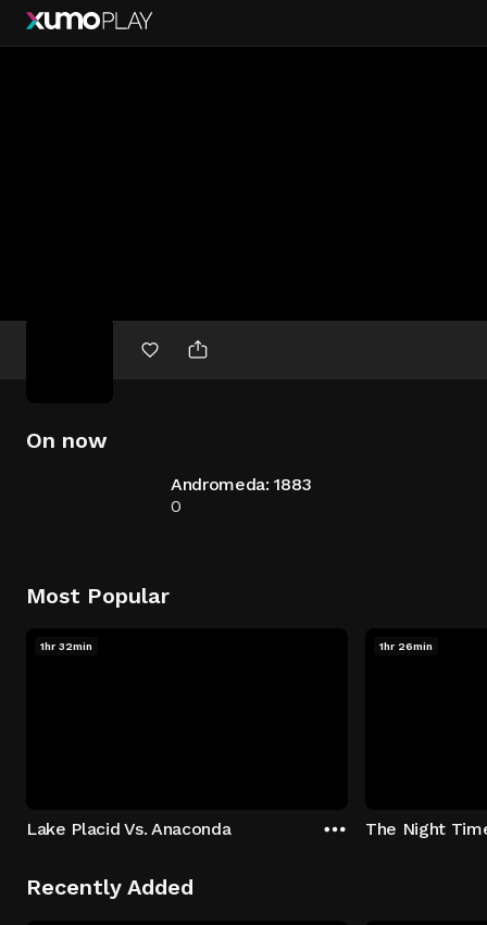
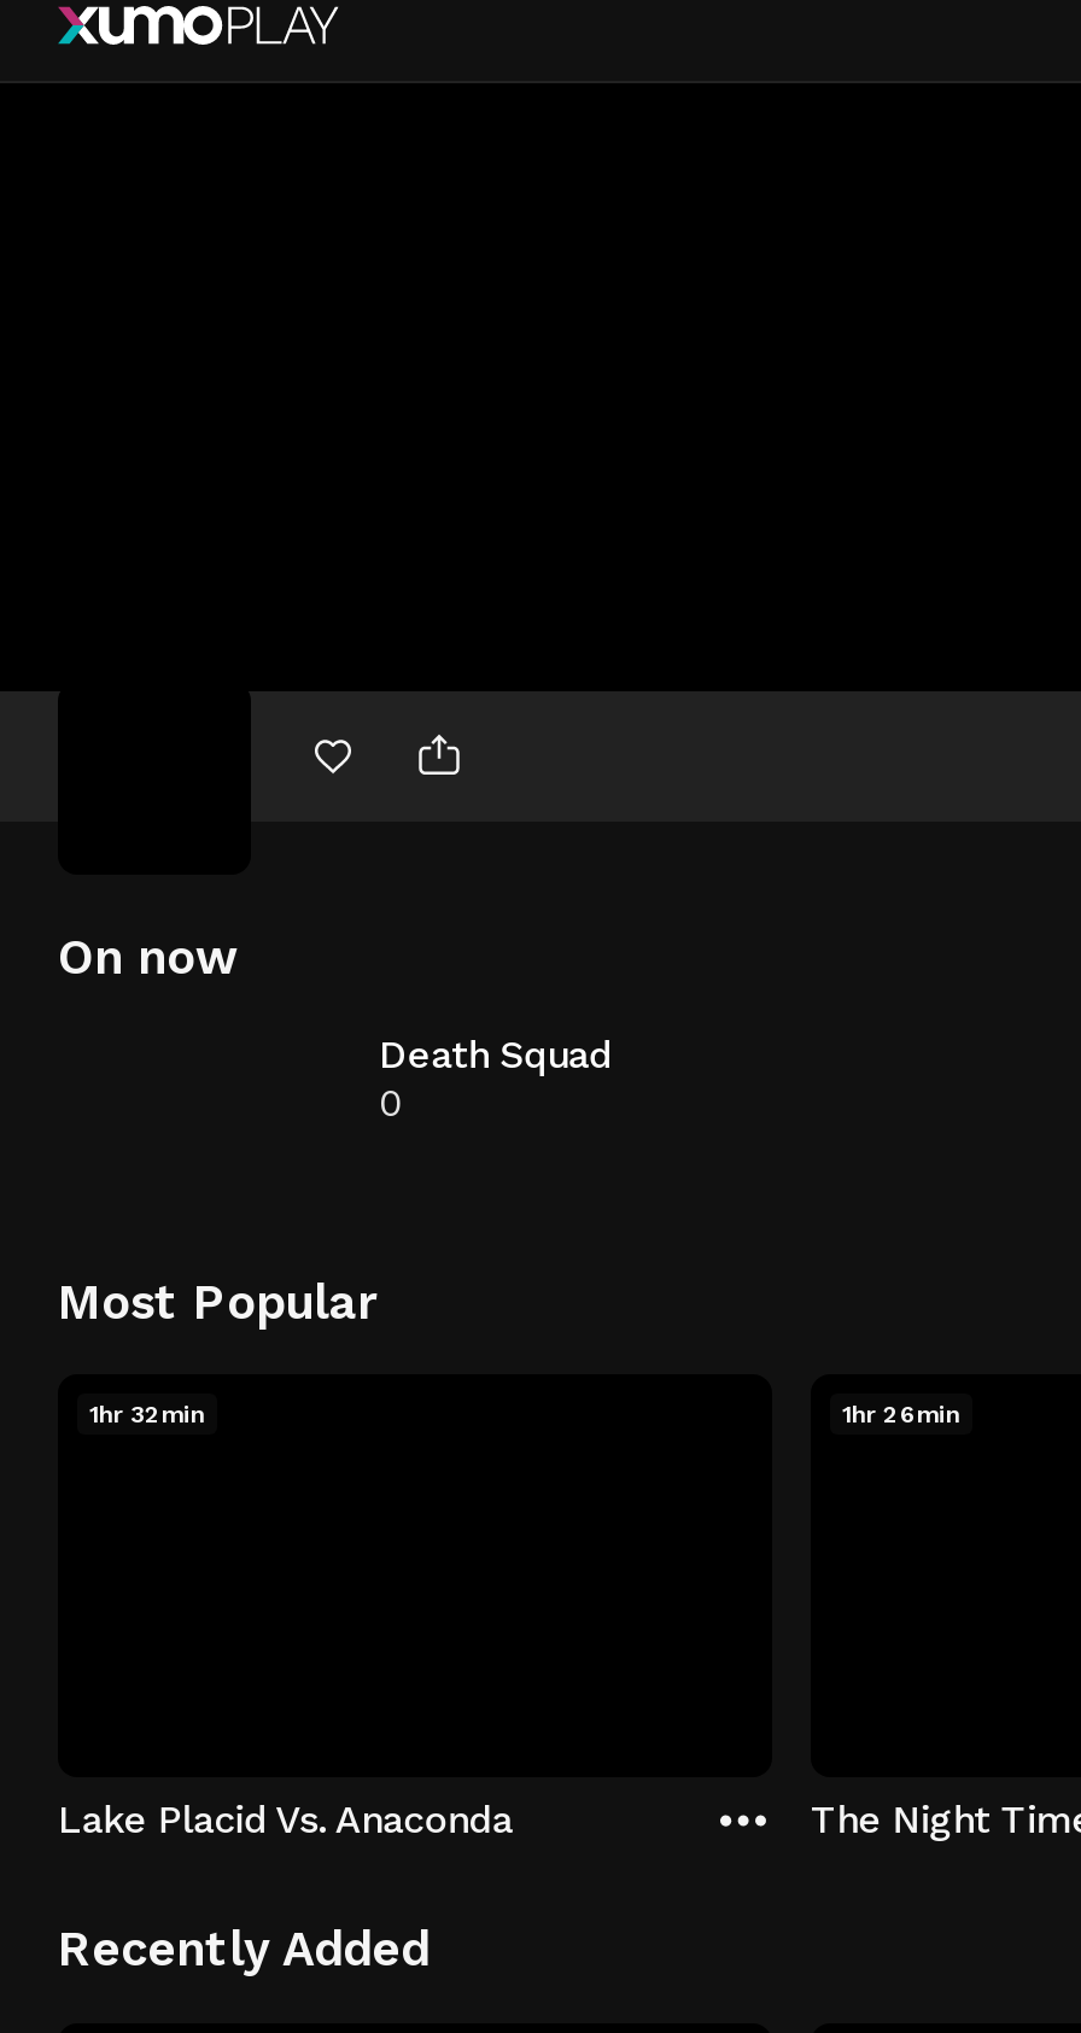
[171,474,311,495] Andromeda: 1883 -> [379,1032,612,1077] Death Squad

